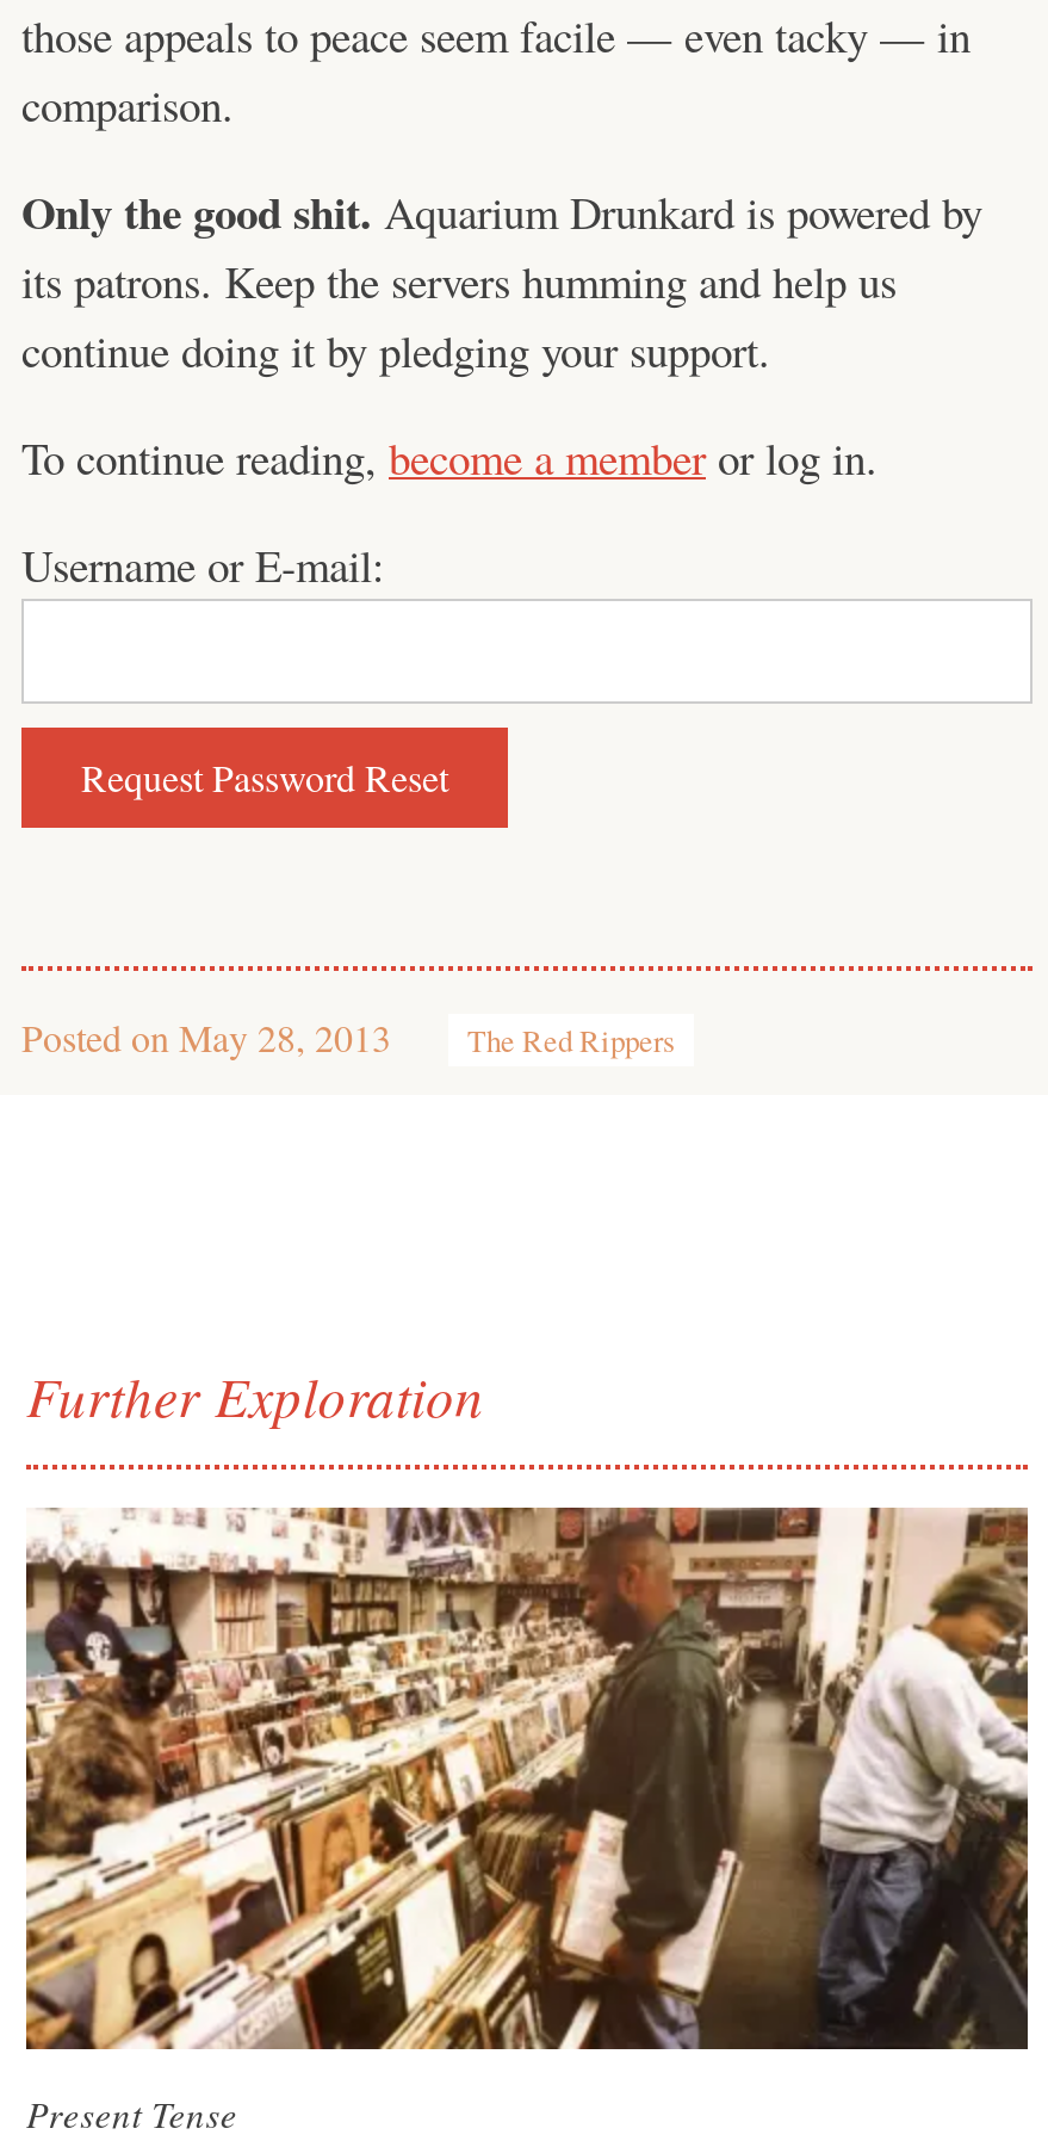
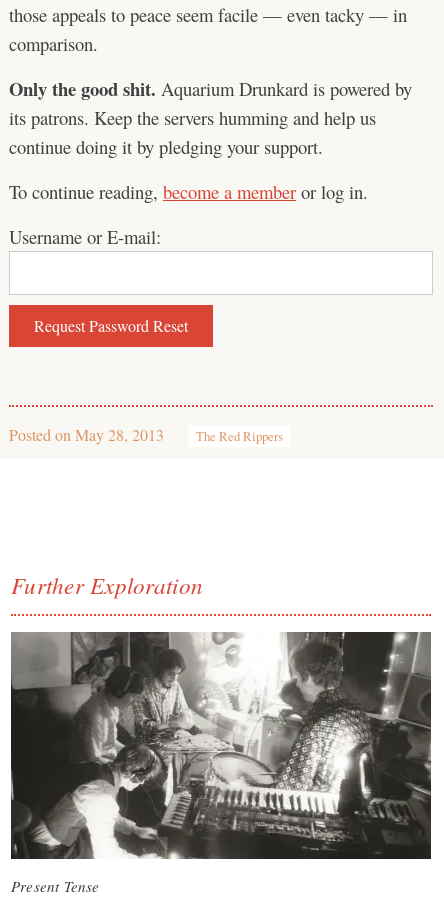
[24,1505,1030,2052] [image] -> [10,631,432,860] [image]

